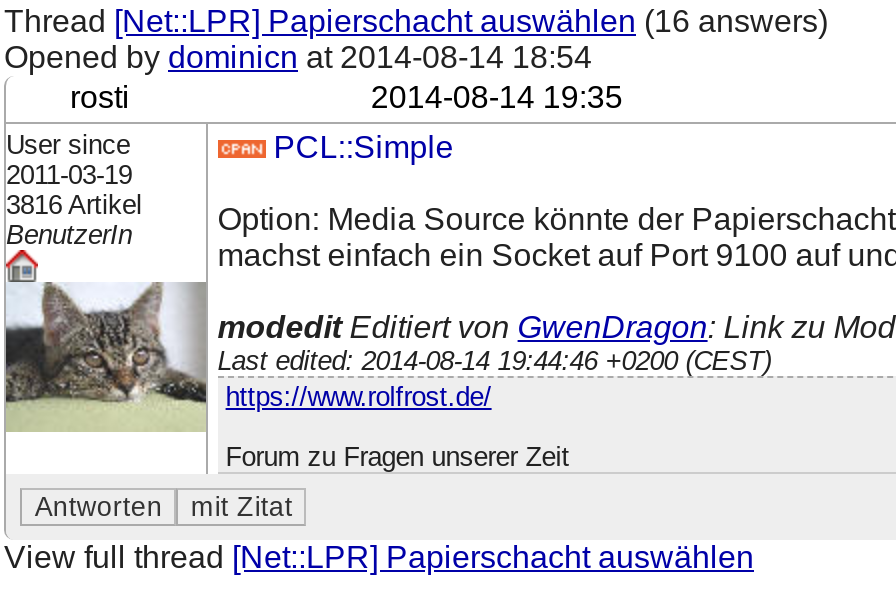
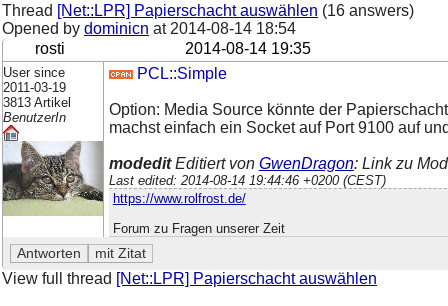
[6,190,142,220] 3816 Artikel -> [3,95,71,110] 3813 Artikel

